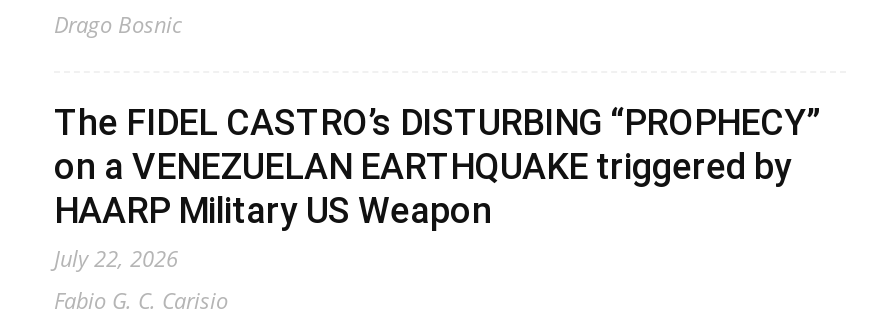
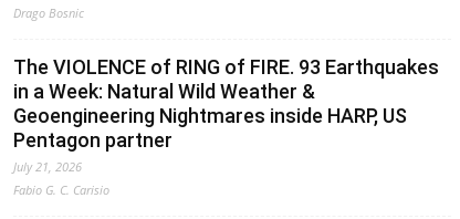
[54,100,820,272] The FIDEL CASTRO’s DISTURBING “PROPHECY” | on a VENEZUELAN EARTHQUAKE triggered by | HAARP Military US Weapon | July 22, 2026 -> [13,55,439,175] The VIOLENCE of RING of FIRE. 93 Earthquakes | in a Week: Natural Wild Weather & | Geoengineering Nightmares inside HARP, US | Pentagon partner | July 21, 2026

